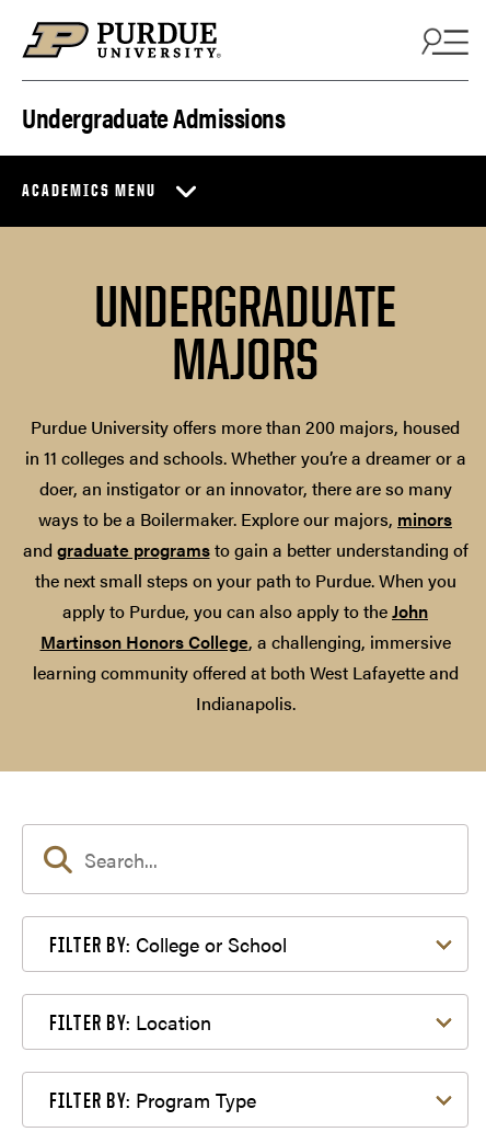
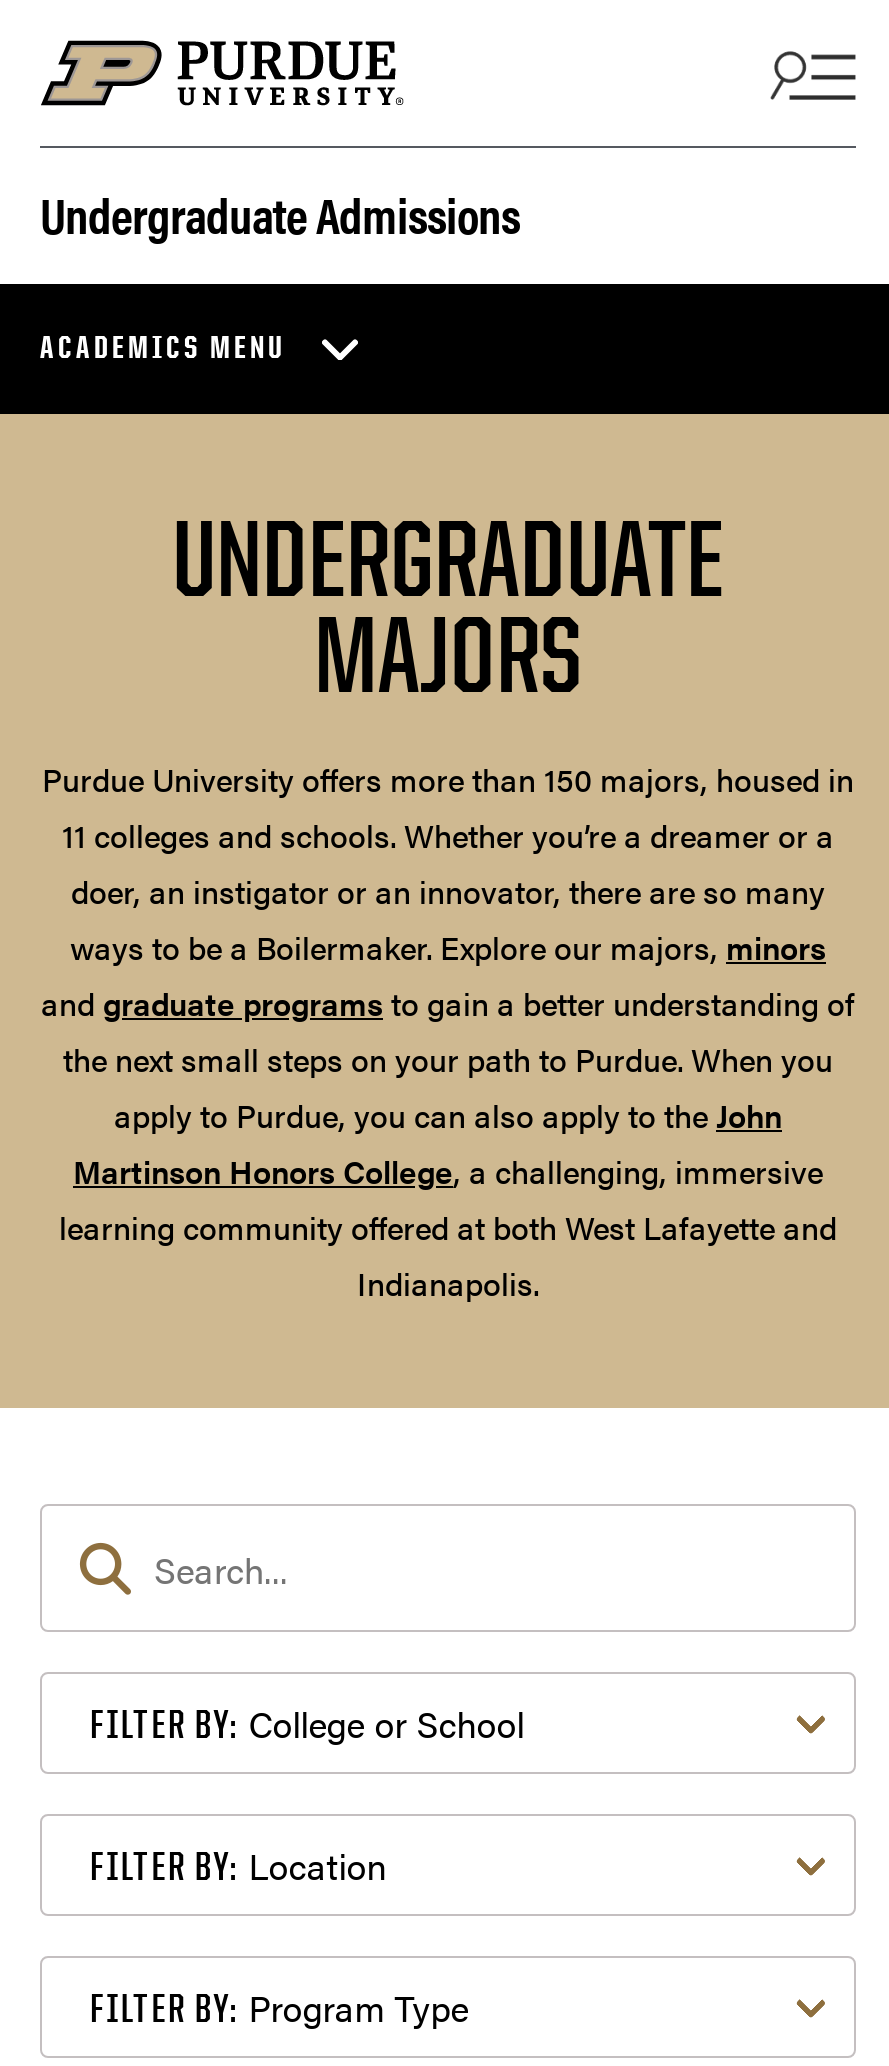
[25,414,466,470] Purdue University offers more than 200 majors, housed | in 11 colleges and schools. Whether you’re a dreamer or a -> [42,756,854,858] Purdue University offers more than 150 majors, housed in | 11 colleges and schools. Whether you’re a dreamer or a

